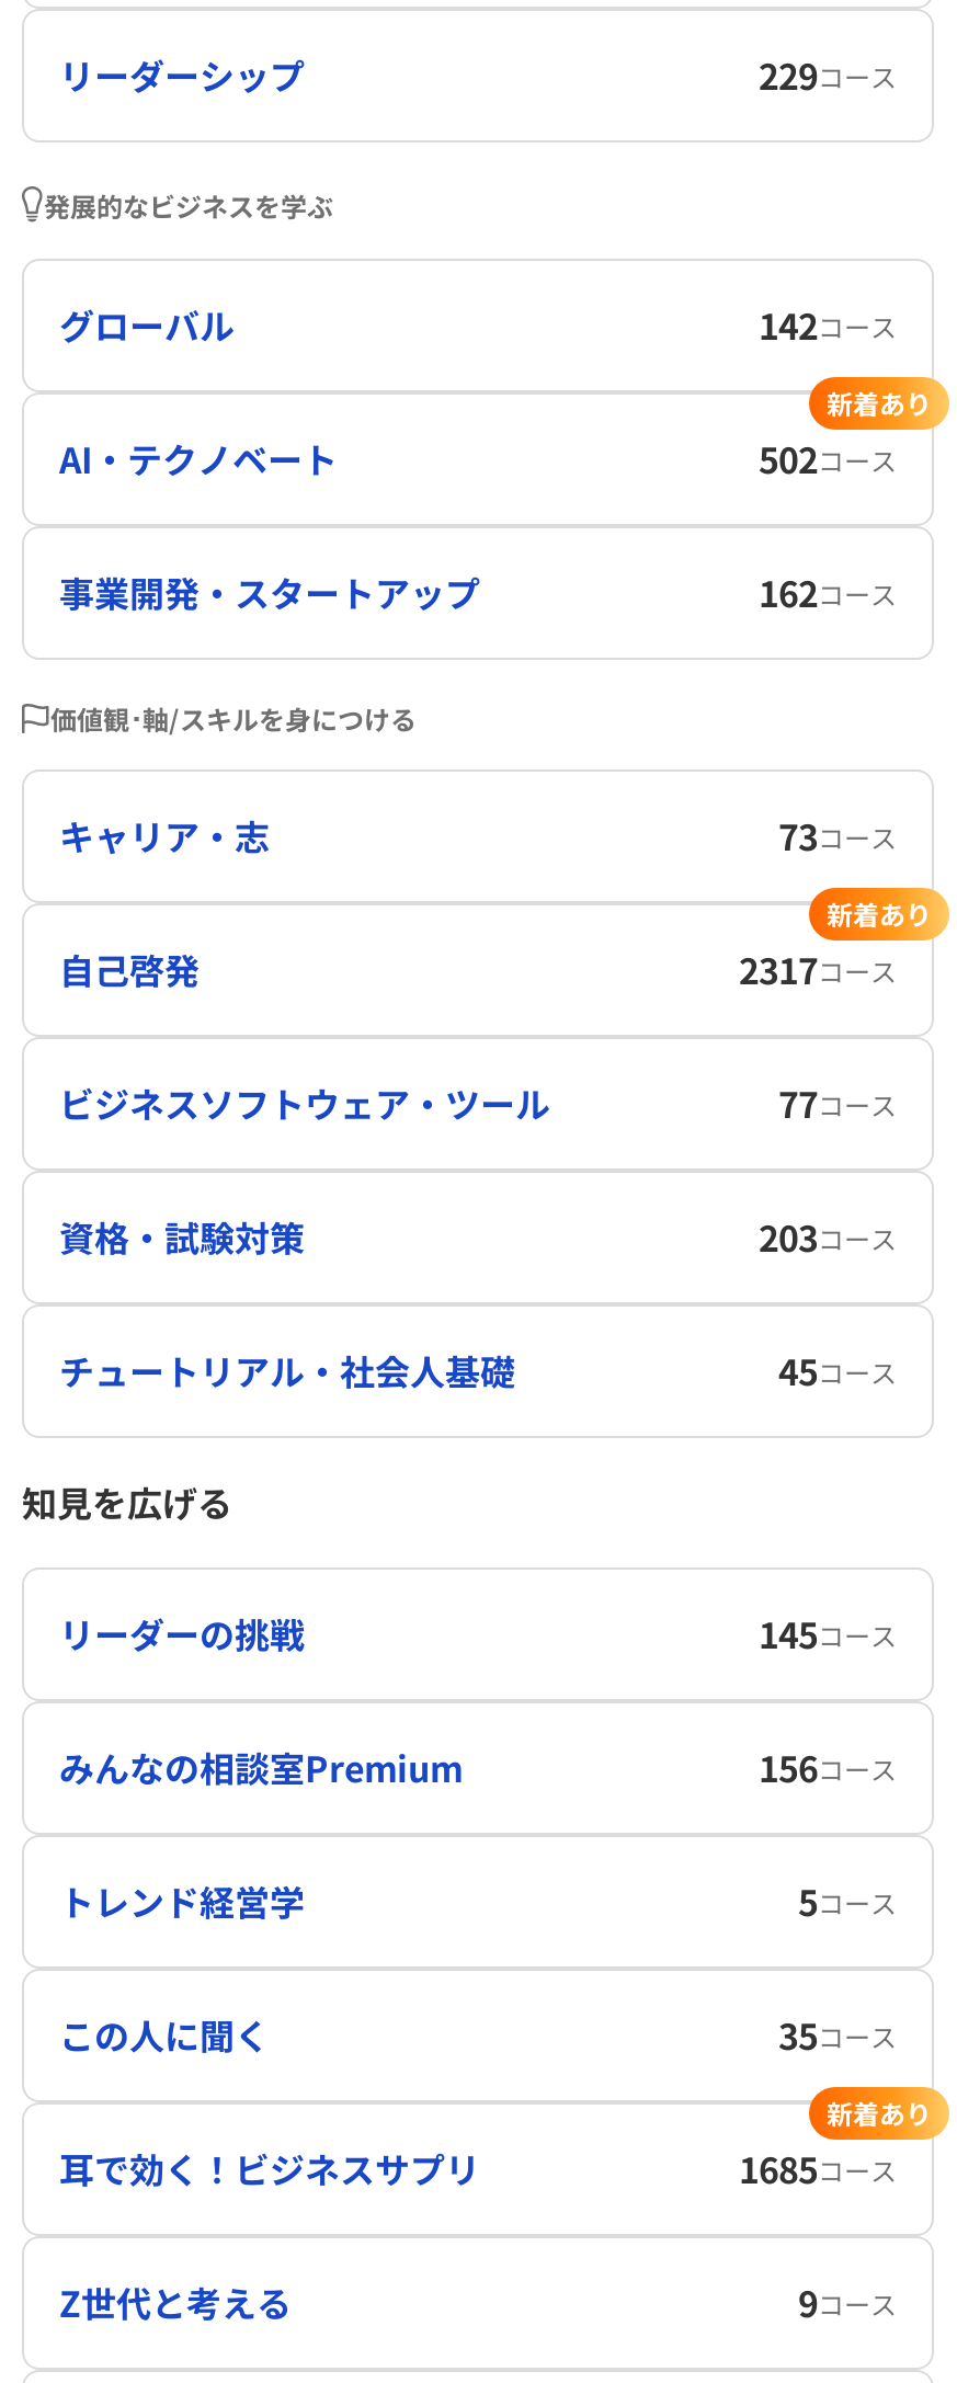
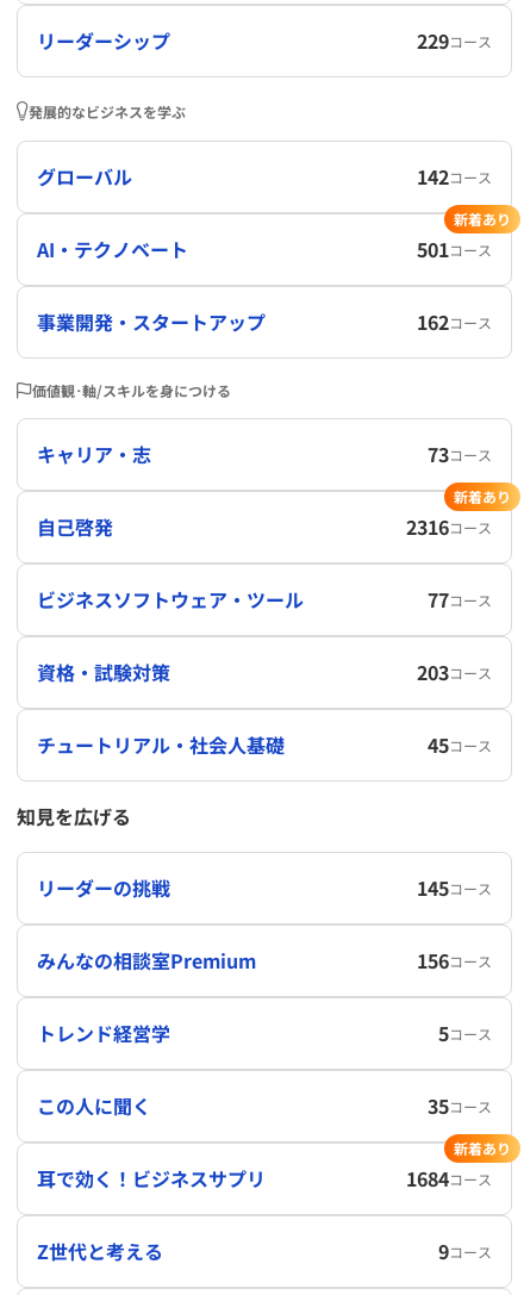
[759,433,897,485] 502コース -> [417,235,492,264] 501コース
[739,943,897,996] 2317コース -> [406,513,492,541] 2316コース
[739,2143,897,2195] 1685コース -> [406,1164,492,1193] 1684コース

